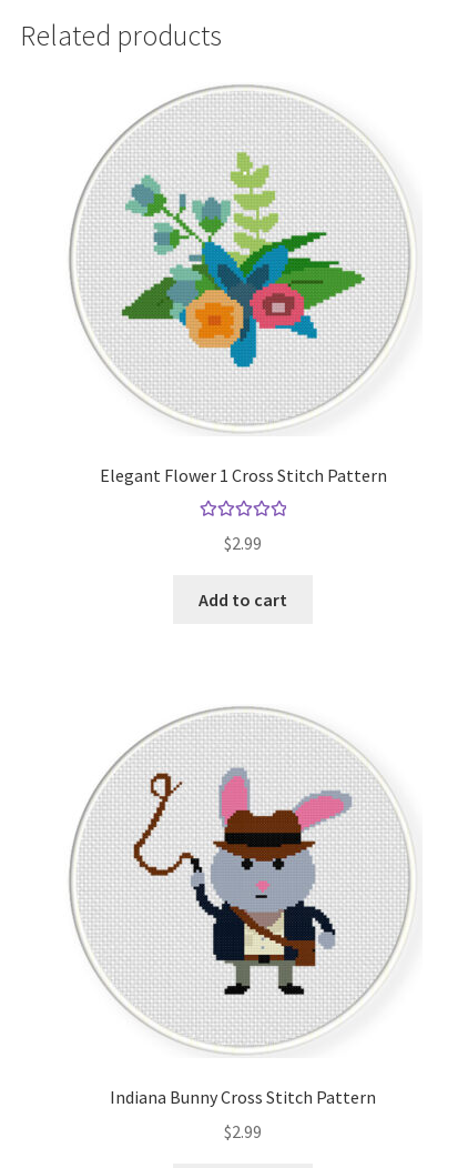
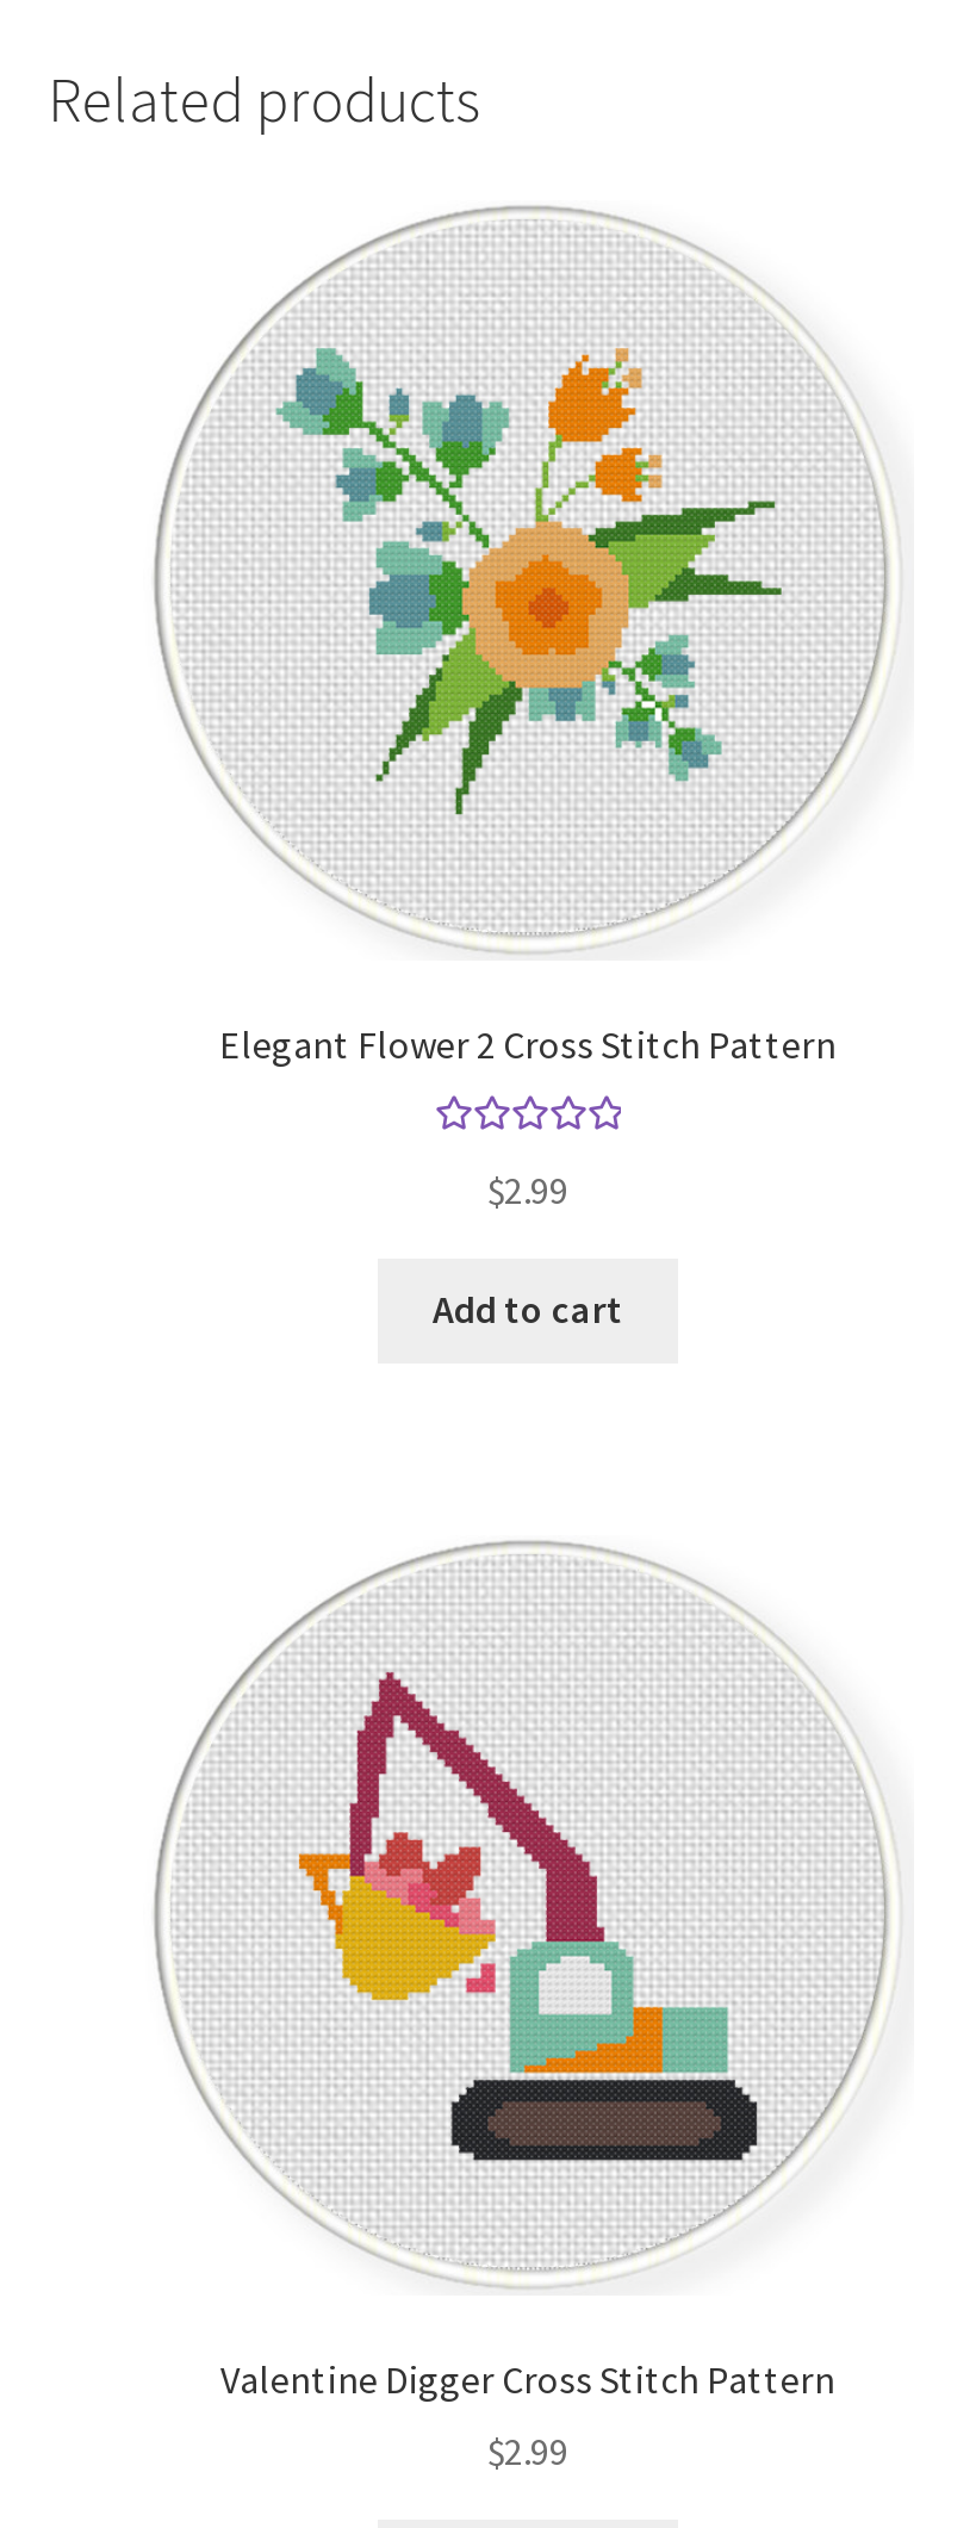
[121,151,366,369] [image] -> [268,346,788,818] [image]
[99,464,386,486] Elegant Flower 1 Cross Stitch Pattern -> [219,1020,837,1067] Elegant Flower 2 Cross Stitch Pattern
[133,767,352,995] [image] -> [294,1671,761,2162] [image]
[110,1086,376,1108] Indiana Bunny Cross Stitch Pattern -> [220,2354,835,2402] Valentine Digger Cross Stitch Pattern

